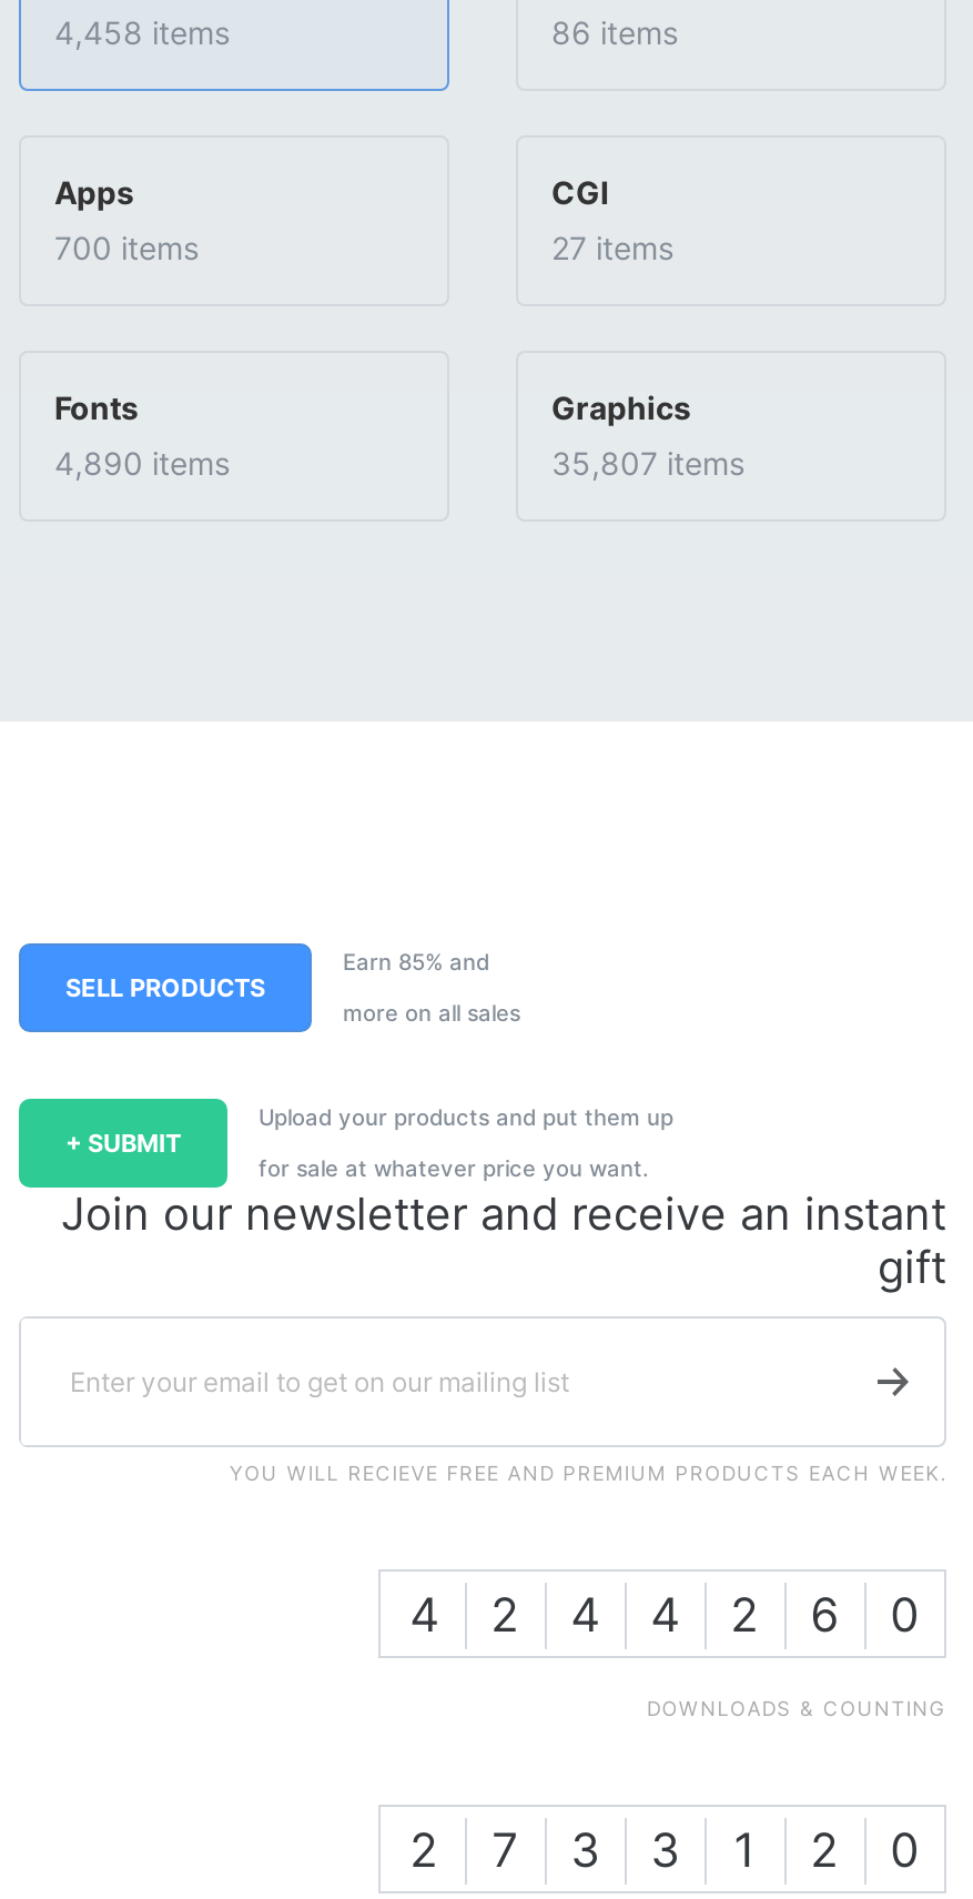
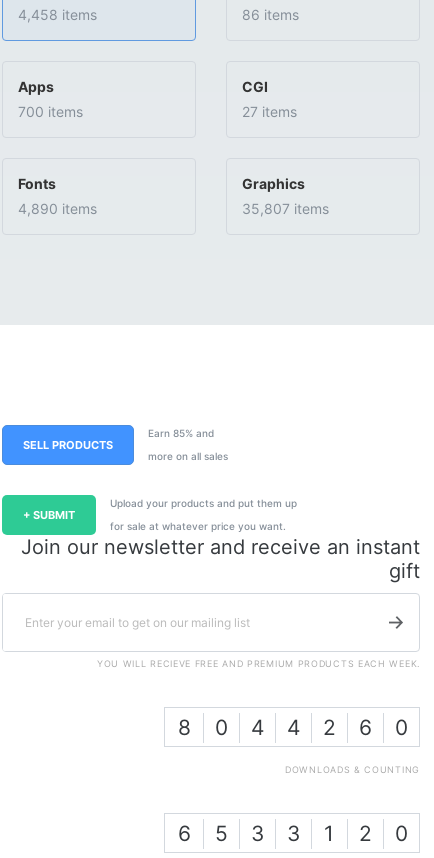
[410,1588,440,1644] 4 -> [178,715,192,740] 8
[491,1588,521,1644] 2 -> [215,715,228,740] 0
[410,1823,440,1879] 2 -> [178,821,192,846] 6
[492,1823,520,1879] 7 -> [215,821,228,846] 5

